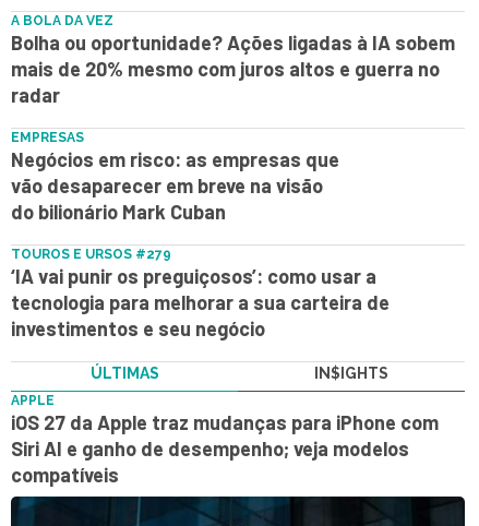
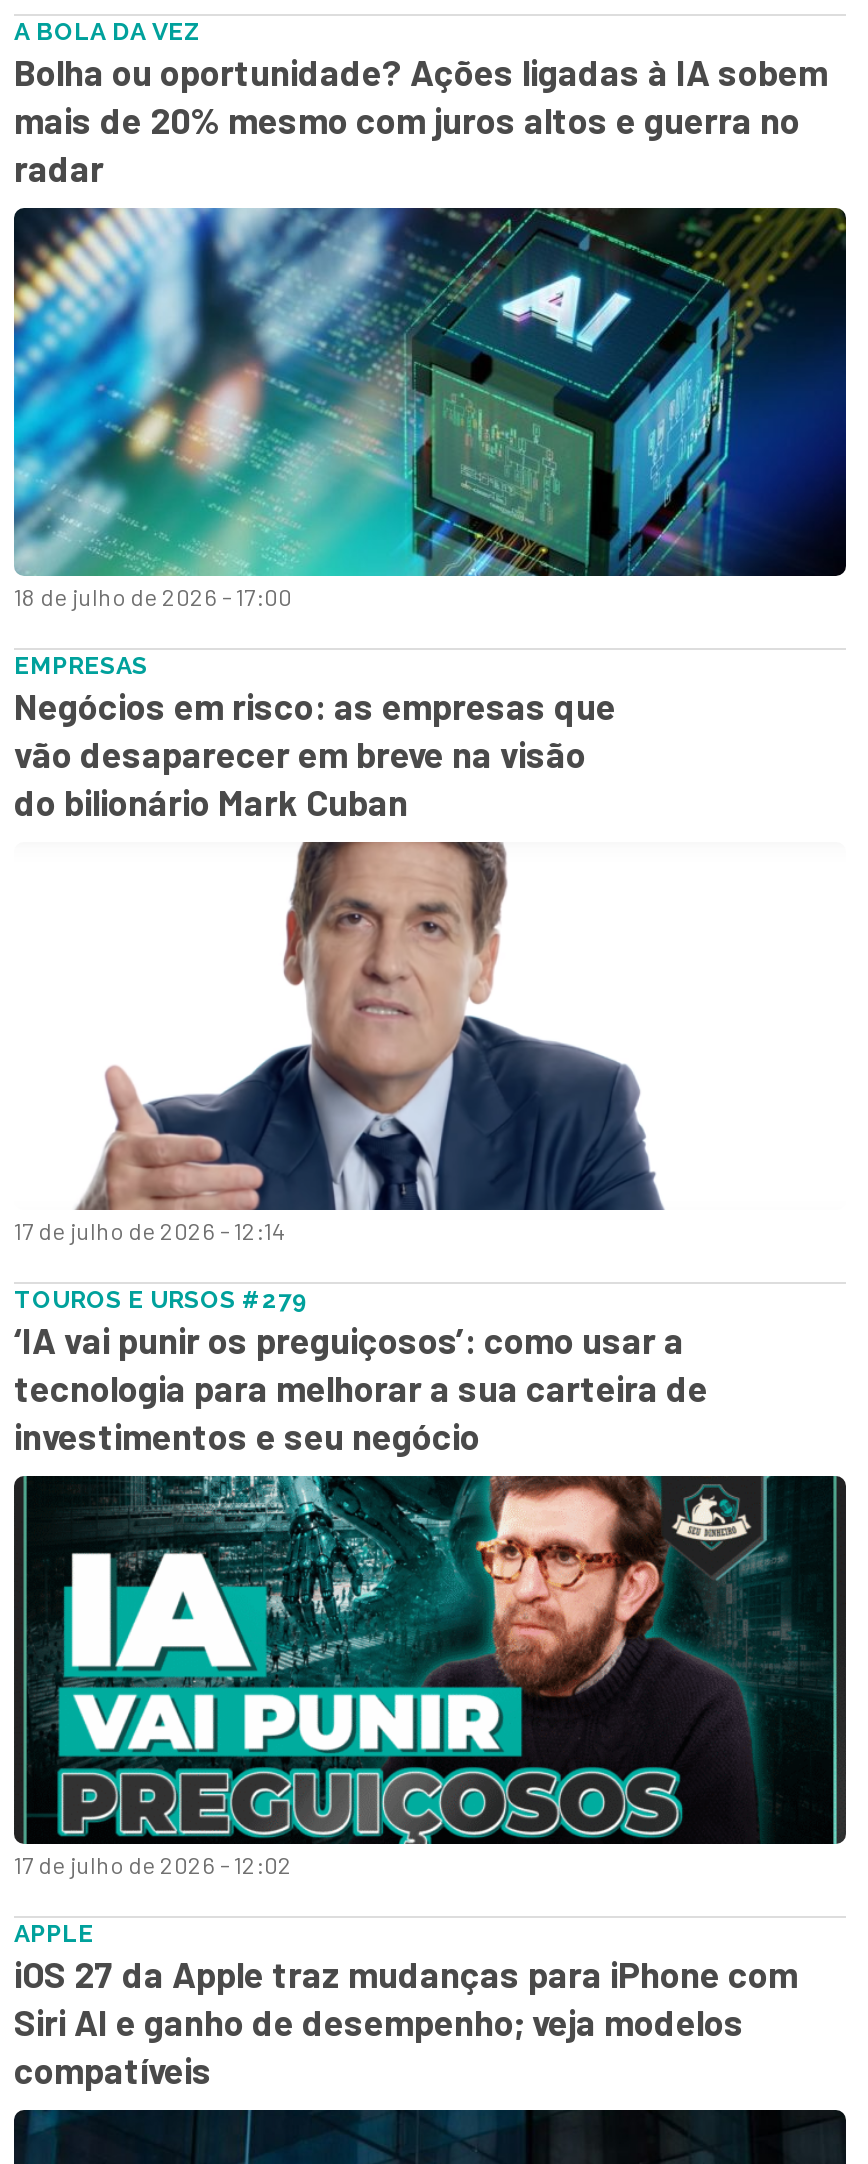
none -> [12,206,848,610] [image] | 18 de julho de 2026 - 17:00
none -> [14,840,664,1244] [image] | 17 de julho de 2026 - 12:14
none -> [12,1474,848,1878] [image] | 17 de julho de 2026 - 12:02
[90,364,388,382] ÚLTIMAS | IN$IGHTS -> none

